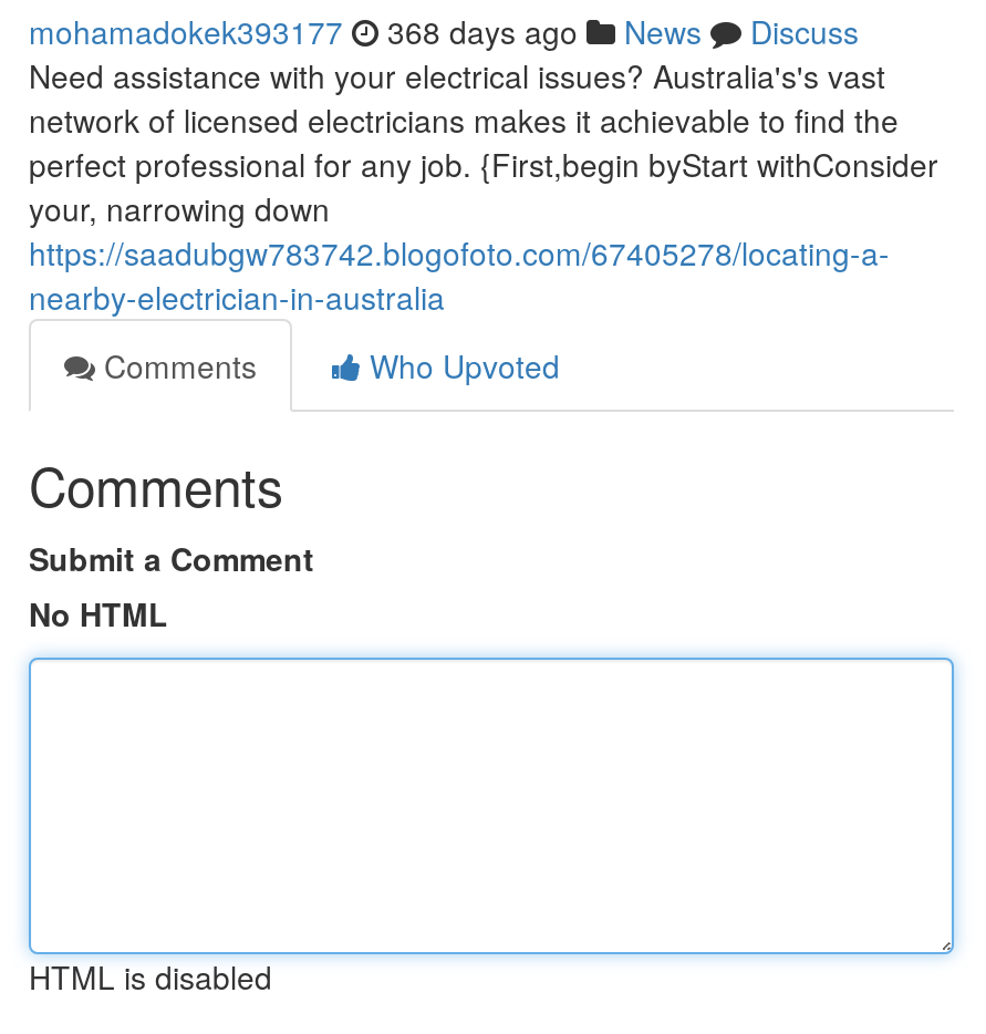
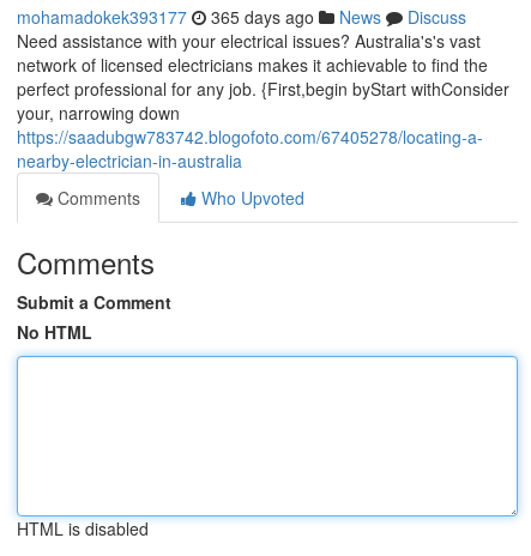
[29,9,859,53] mohamadokek393177 368 days ago News Discuss -> [17,5,466,29] mohamadokek393177 365 days ago News Discuss

